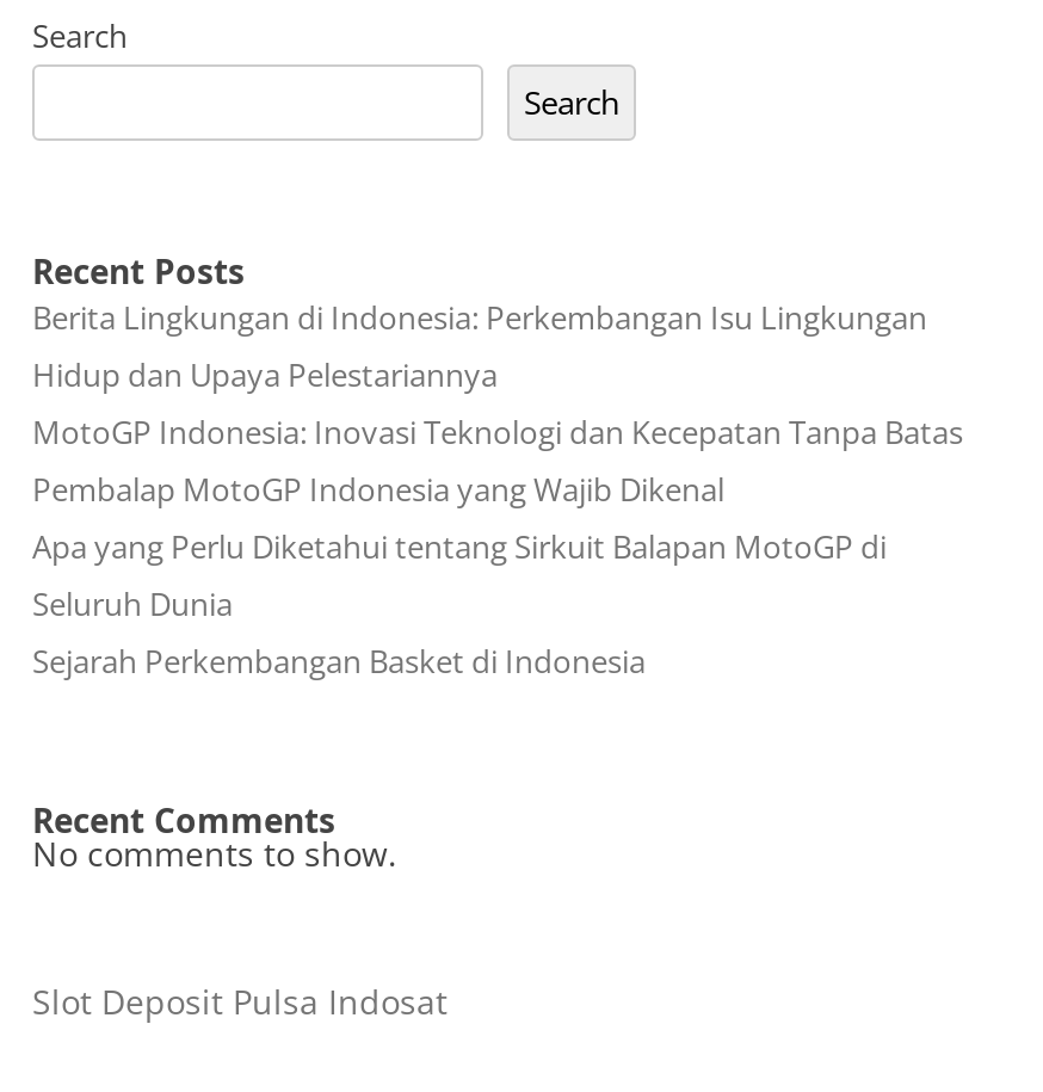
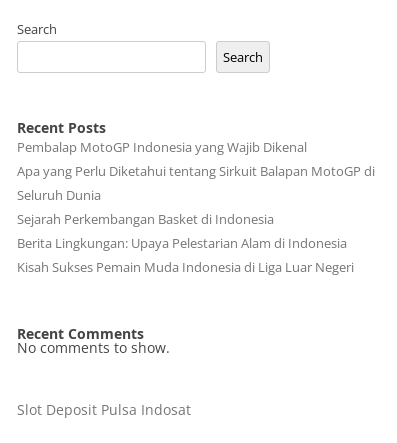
[32,296,963,454] Berita Lingkungan di Indonesia: Perkembangan Isu Lingkungan | Hidup dan Upaya Pelestariannya | MotoGP Indonesia: Inovasi Teknologi dan Kecepatan Tanpa Batas -> none
moved [32,468,887,683] -> [17,138,375,228]: Pembalap MotoGP Indonesia yang Wajib Dikenal | Apa yang Perlu Diketahui tentang Sirkuit Balapan MotoGP di | Seluruh Dunia | Sejarah Perkembangan Basket di Indonesia
none -> [17,234,354,276] Berita Lingkungan: Upaya Pelestarian Alam di Indonesia | Kisah Sukses Pemain Muda Indonesia di Liga Luar Negeri

